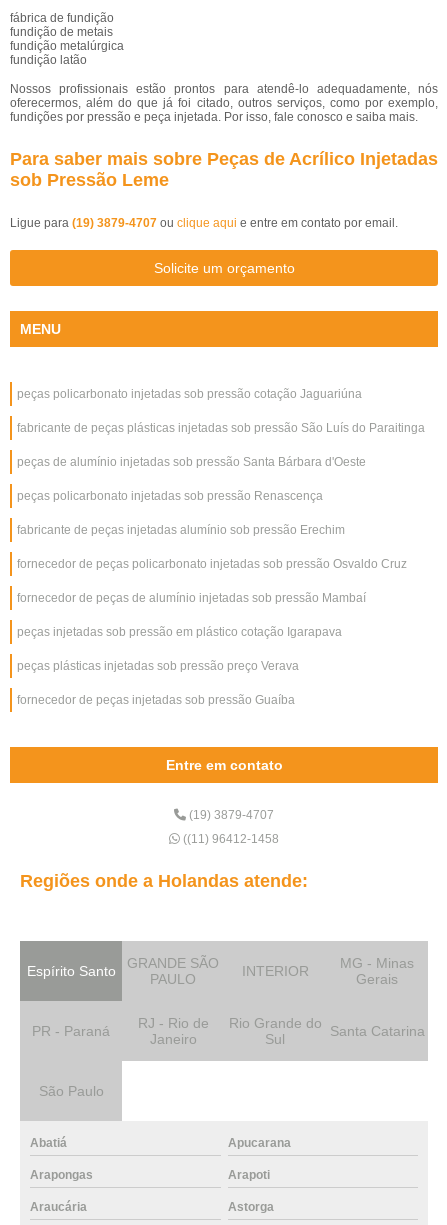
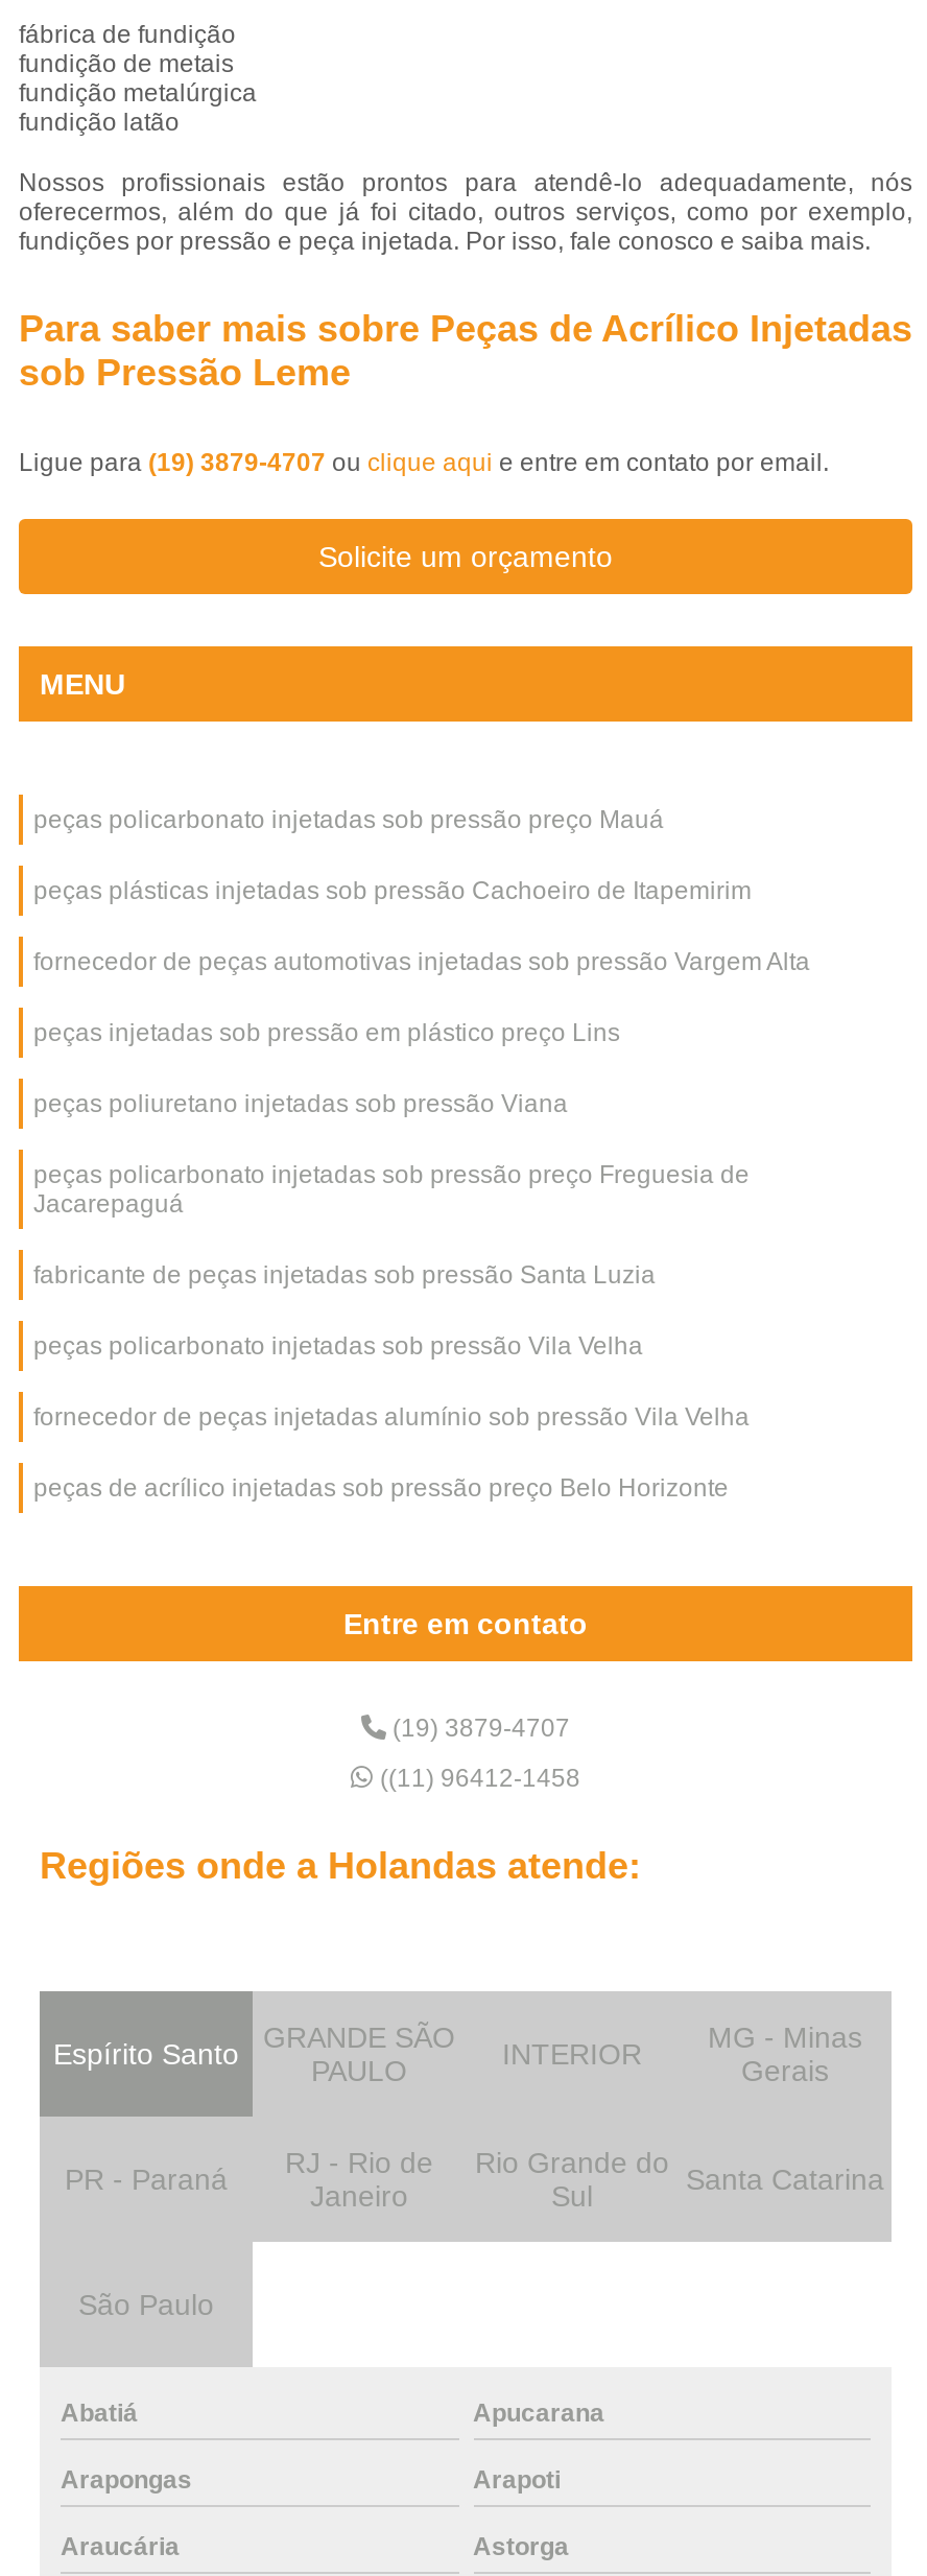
[17,387,362,401] peças policarbonato injetadas sob pressão cotação Jaguariúna -> [33,805,664,834] peças policarbonato injetadas sob pressão preço Mauá
[17,421,425,435] fabricante de peças plásticas injetadas sob pressão São Luís do Paraitinga -> [33,876,752,905] peças plásticas injetadas sob pressão Cachoeiro de Itapemirim
[17,455,366,469] peças de alumínio injetadas sob pressão Santa Bárbara d'Oeste -> [33,947,810,976] fornecedor de peças automotivas injetadas sob pressão Vargem Alta
[17,489,323,503] peças policarbonato injetadas sob pressão Renascença -> [33,1018,620,1047] peças injetadas sob pressão em plástico preço Lins
[17,523,345,537] fabricante de peças injetadas alumínio sob pressão Erechim -> [33,1089,568,1118] peças poliuretano injetadas sob pressão Viana
[17,557,407,571] fornecedor de peças policarbonato injetadas sob pressão Osvaldo Cruz -> [33,1160,750,1219] peças policarbonato injetadas sob pressão preço Freguesia de | Jacarepaguá
[17,591,366,605] fornecedor de peças de alumínio injetadas sob pressão Mambaí -> [33,1260,656,1290] fabricante de peças injetadas sob pressão Santa Luzia
[17,625,342,639] peças injetadas sob pressão em plástico cotação Igarapava -> [33,1331,643,1361] peças policarbonato injetadas sob pressão Vila Velha
[17,659,299,673] peças plásticas injetadas sob pressão preço Verava -> [33,1402,750,1432] fornecedor de peças injetadas alumínio sob pressão Vila Velha
[17,693,295,707] fornecedor de peças injetadas sob pressão Guaíba -> [33,1473,729,1503] peças de acrílico injetadas sob pressão preço Belo Horizonte

